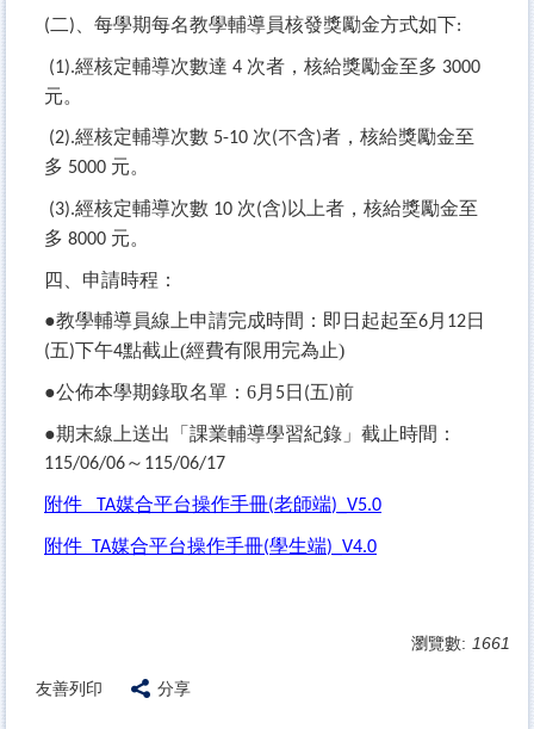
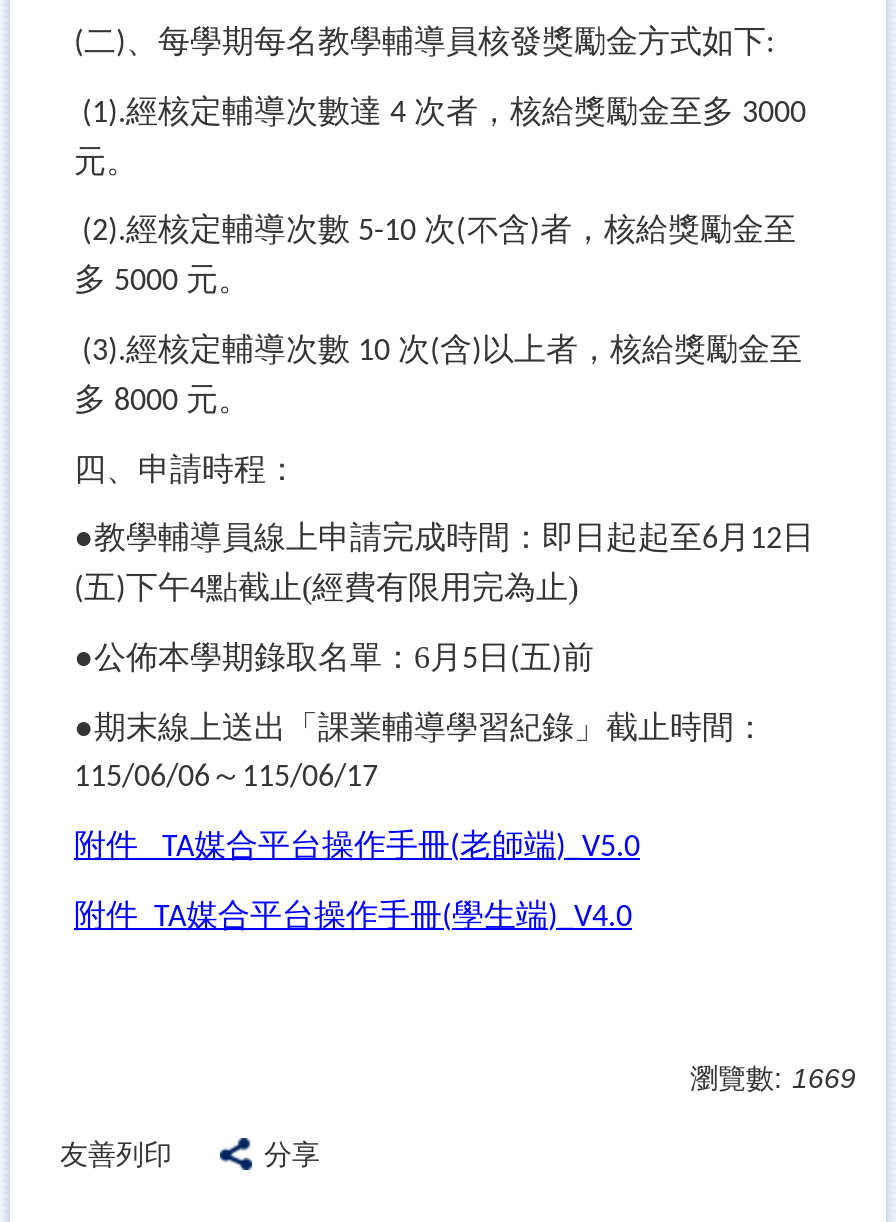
[411,634,510,653] 瀏覽數: 1661 -> [690,1062,856,1094] 瀏覽數: 1669

